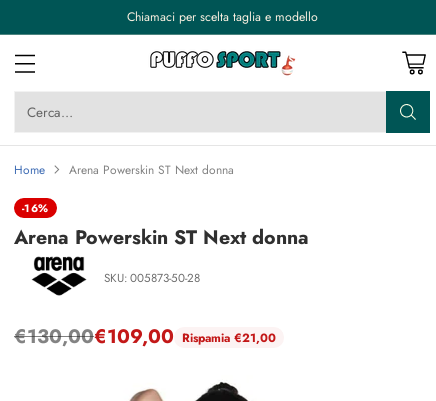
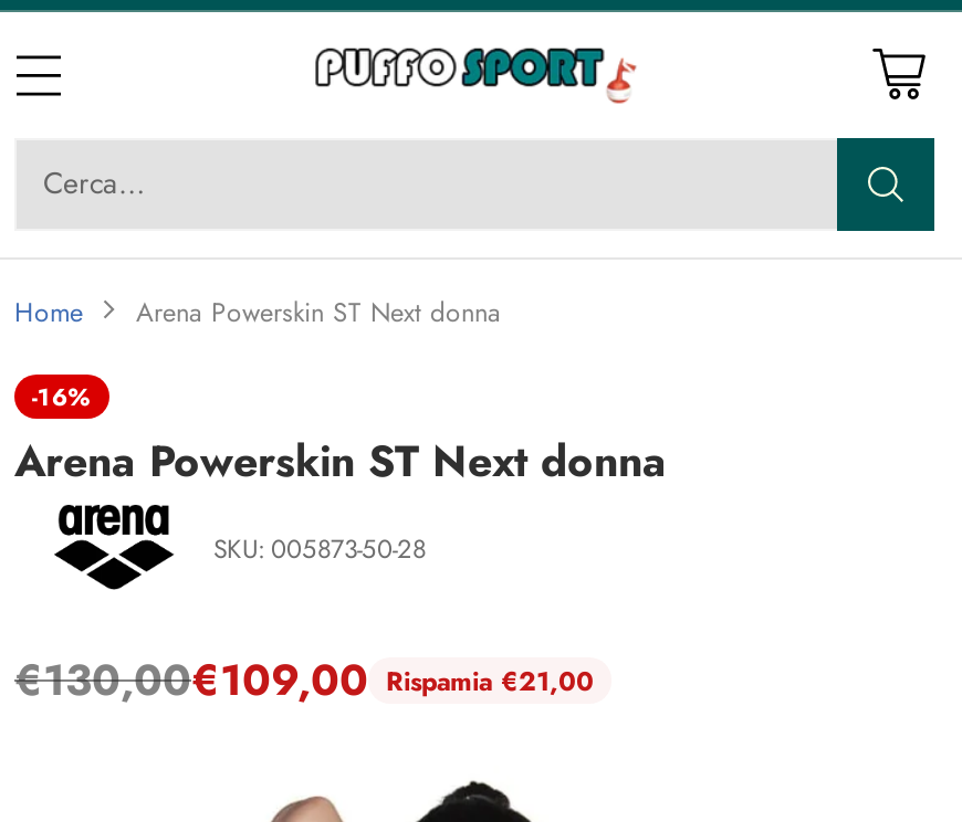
[126,8,317,26] Chiamaci per scelta taglia e modello -> none

